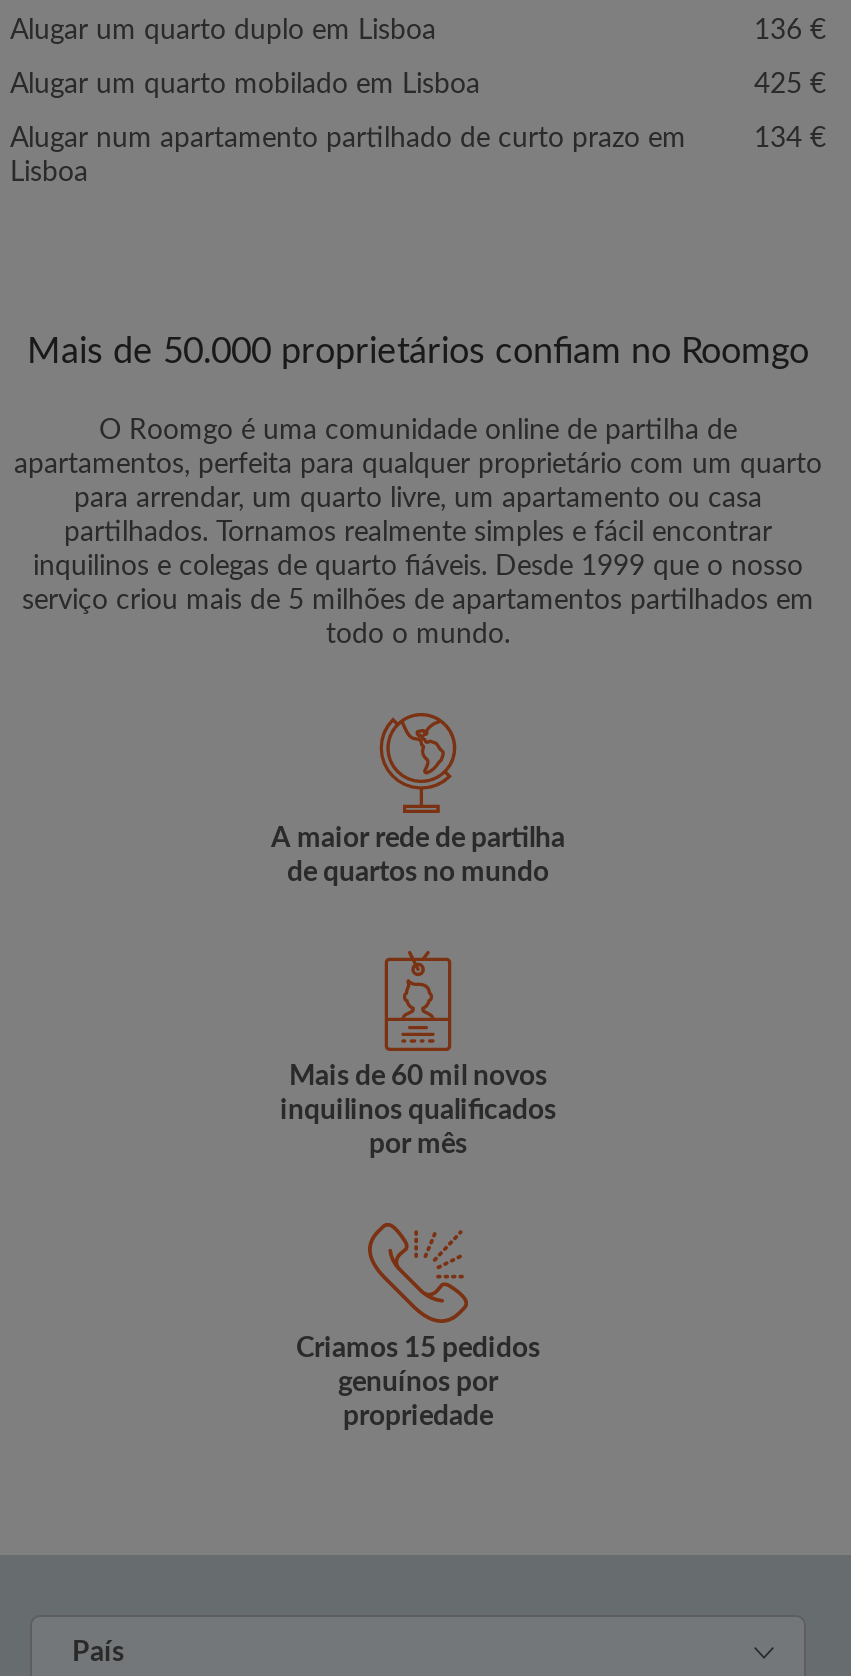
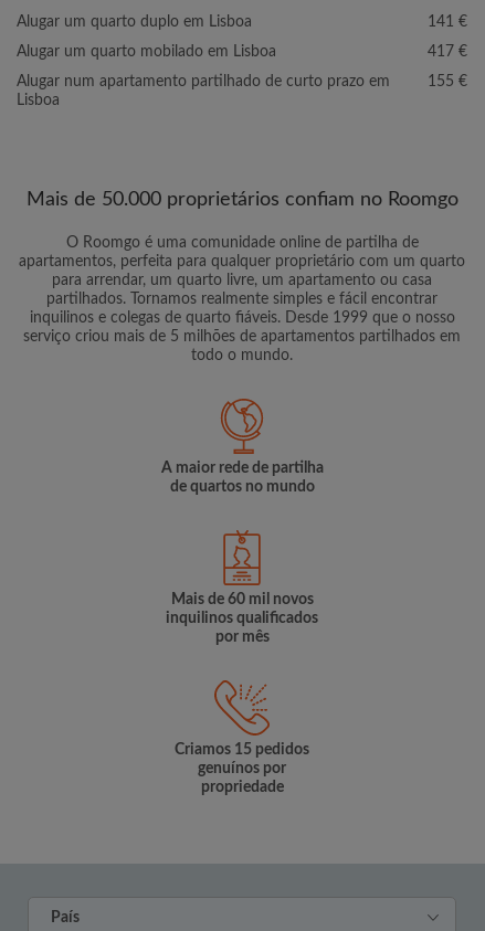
[754,17,826,45] 136 € -> [428,14,467,30] 141 €
[754,71,826,99] 425 € -> [428,44,467,60] 417 €
[754,125,826,153] 134 € -> [428,74,467,89] 155 €

